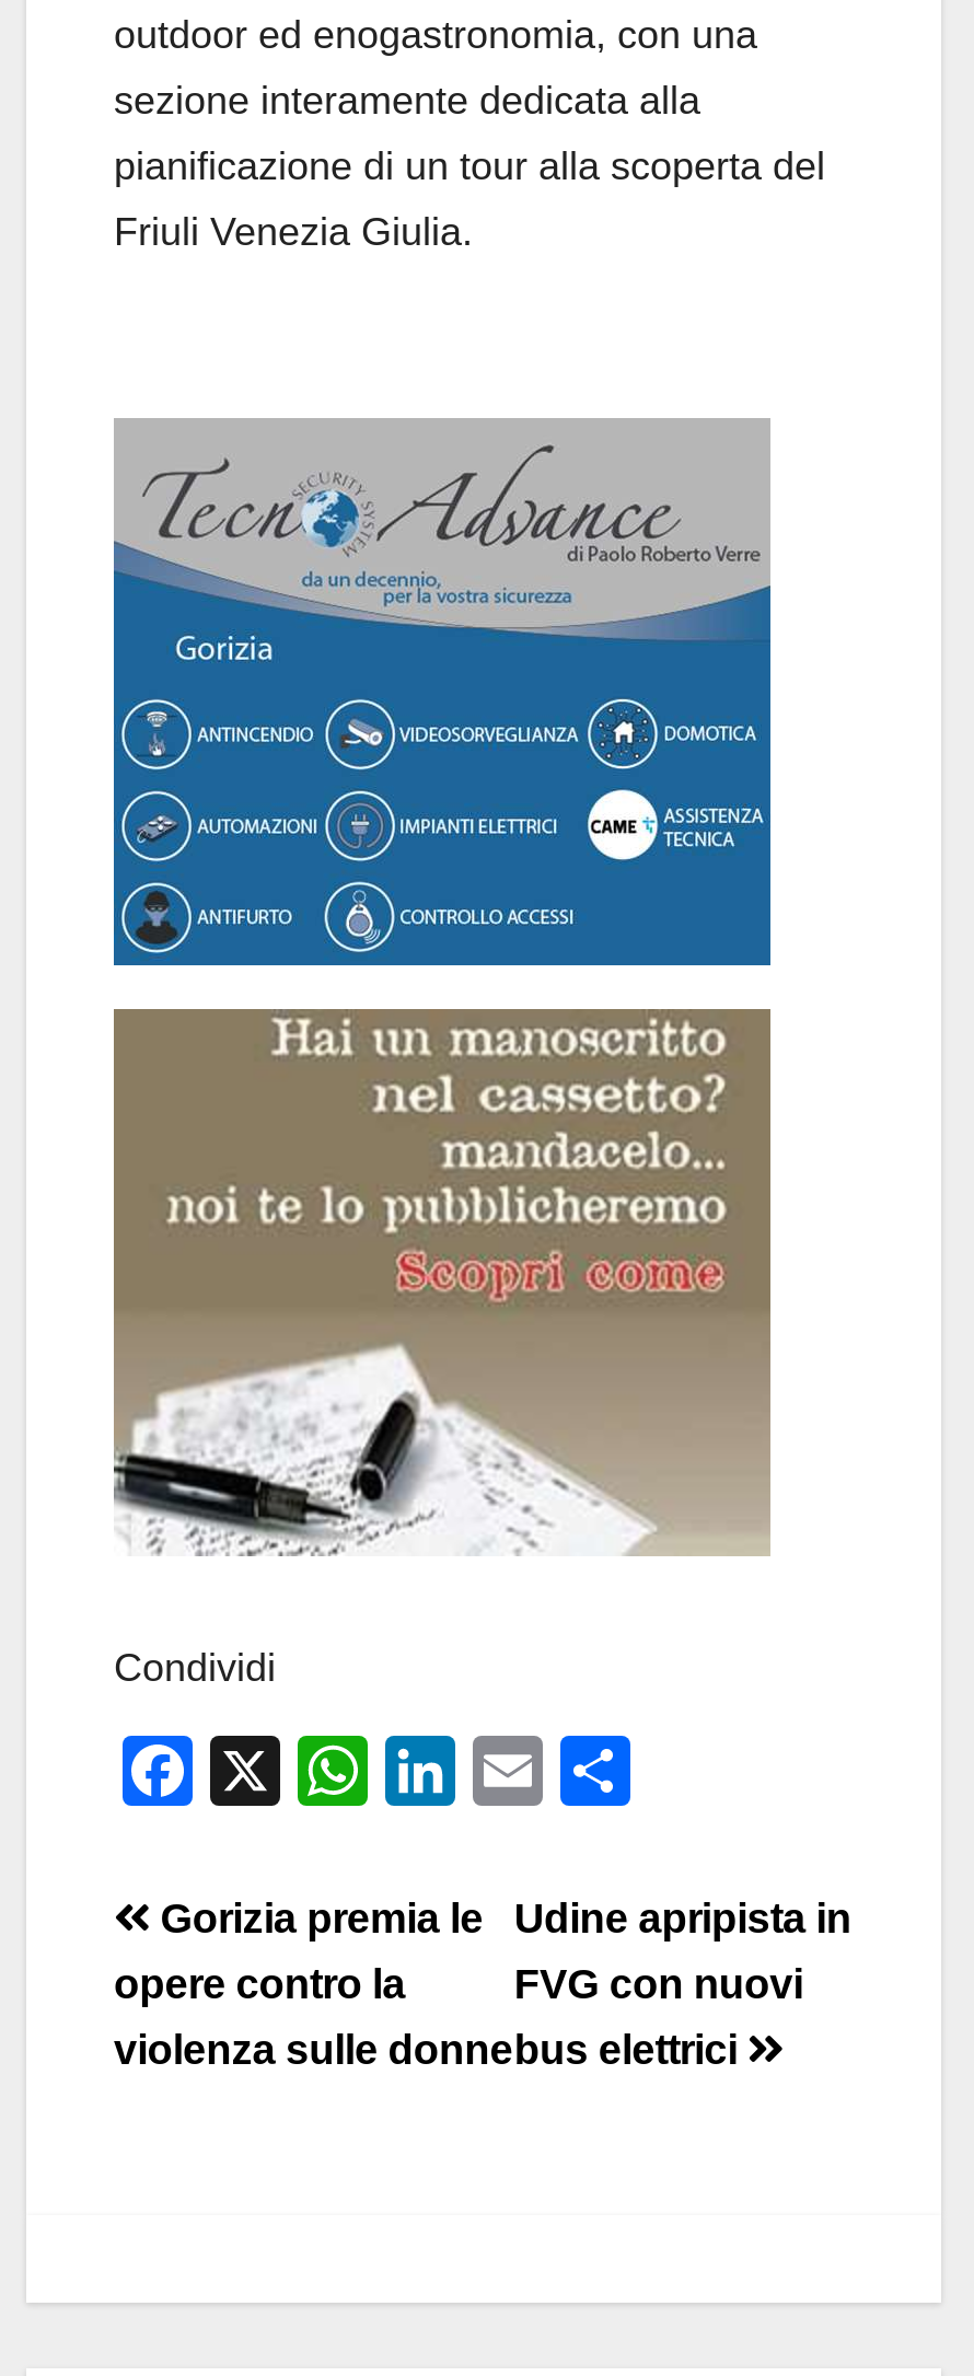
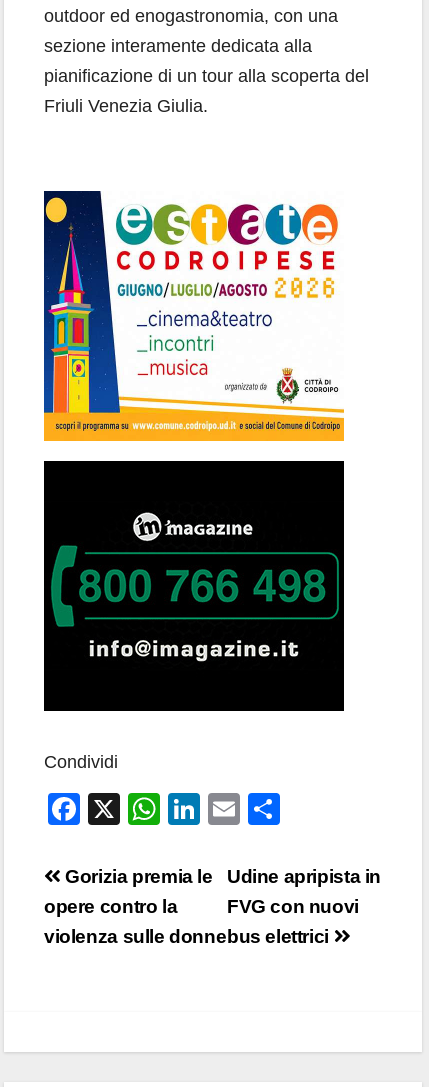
[112,418,773,967] [image] -> [43,191,345,442] [image]
[112,1007,773,1556] [image] -> [43,460,345,712] [image]

